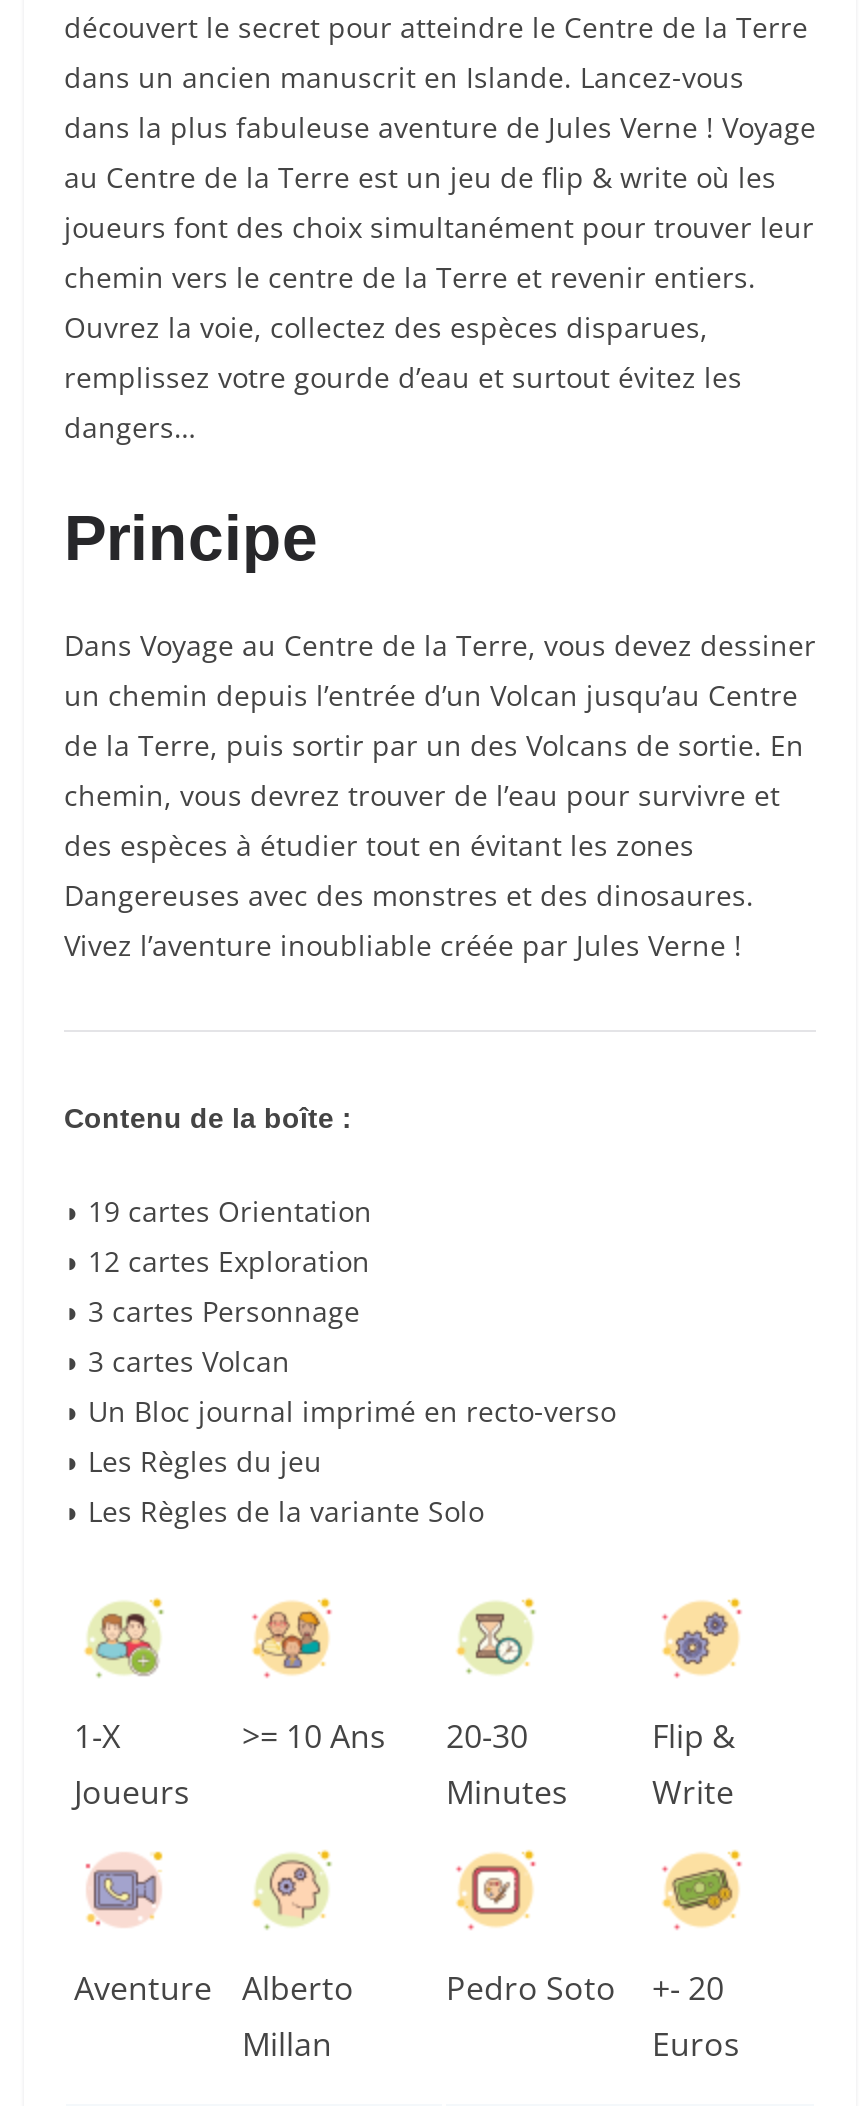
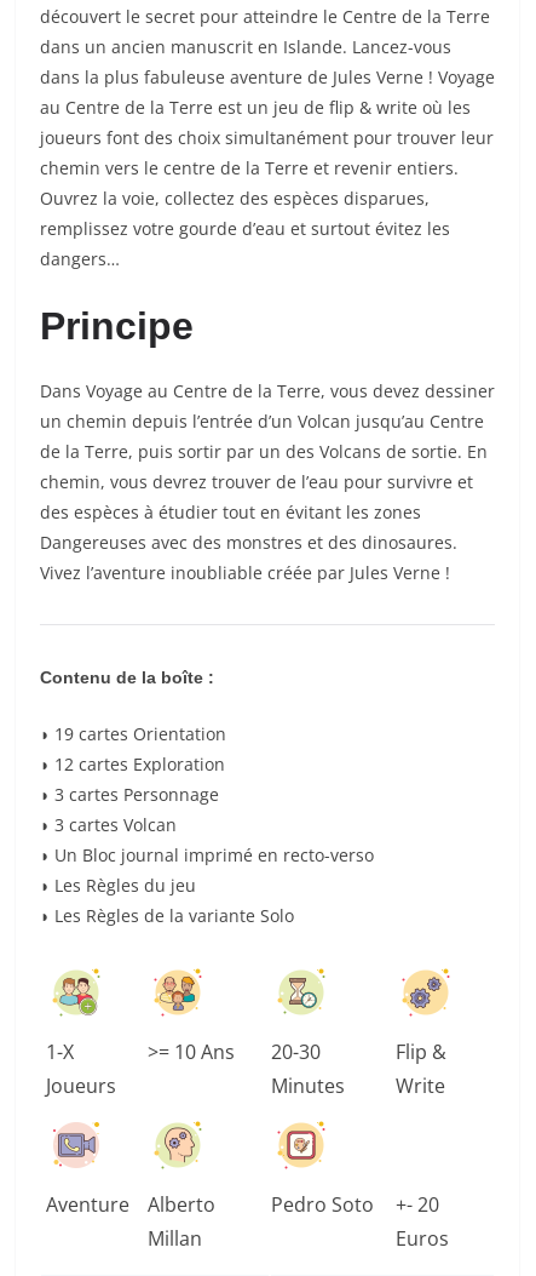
[660,1848,744,1932] [image] -> none

